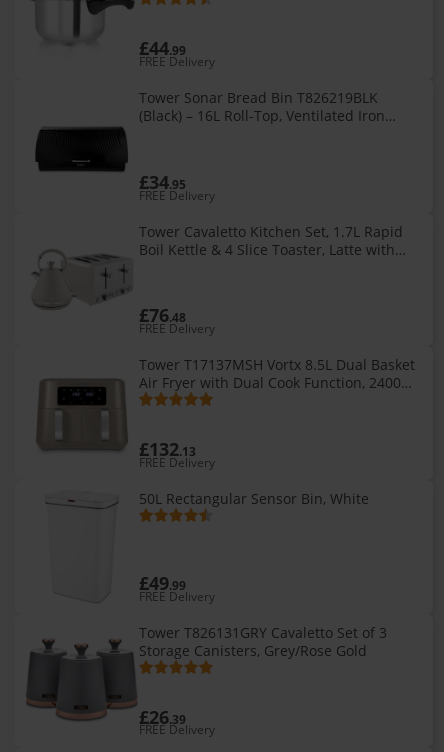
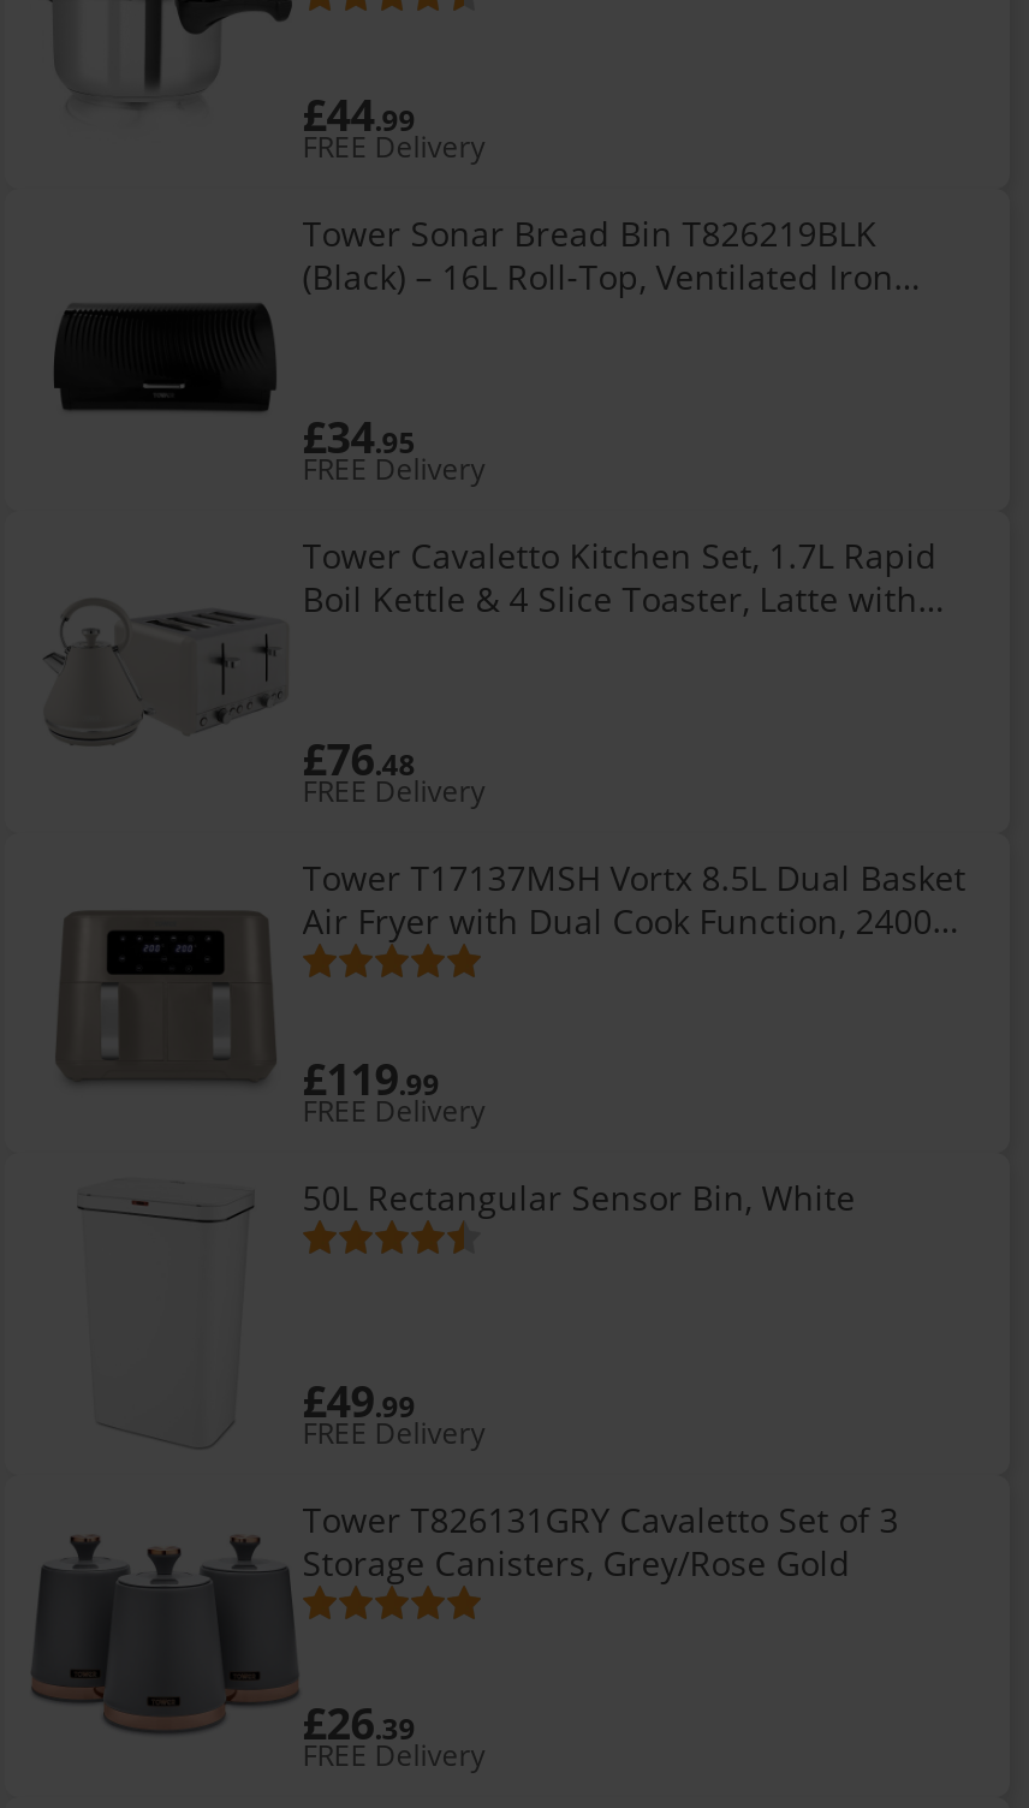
[139,437,196,461] £132.13 -> [302,1051,439,1109] £119.99

